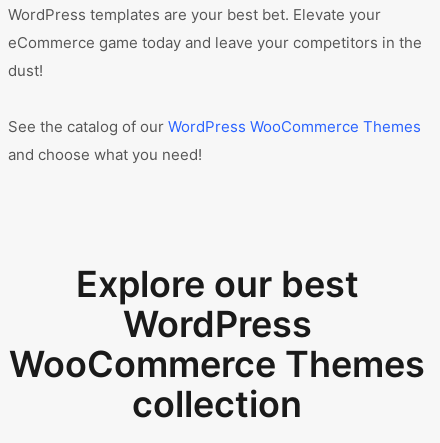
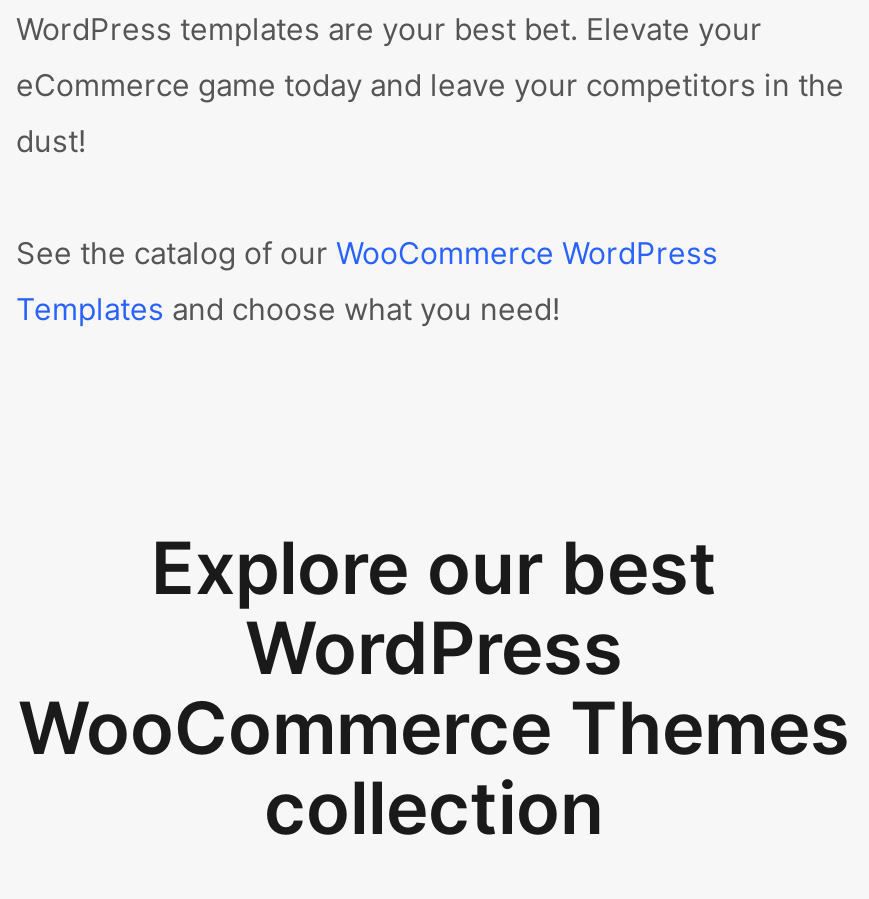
[8,117,421,136] See the catalog of our WordPress WooCommerce Themes -> [16,234,718,272] See the catalog of our WooCommerce WordPress
[8,145,202,164] and choose what you need! -> [16,290,560,328] Templates and choose what you need!

